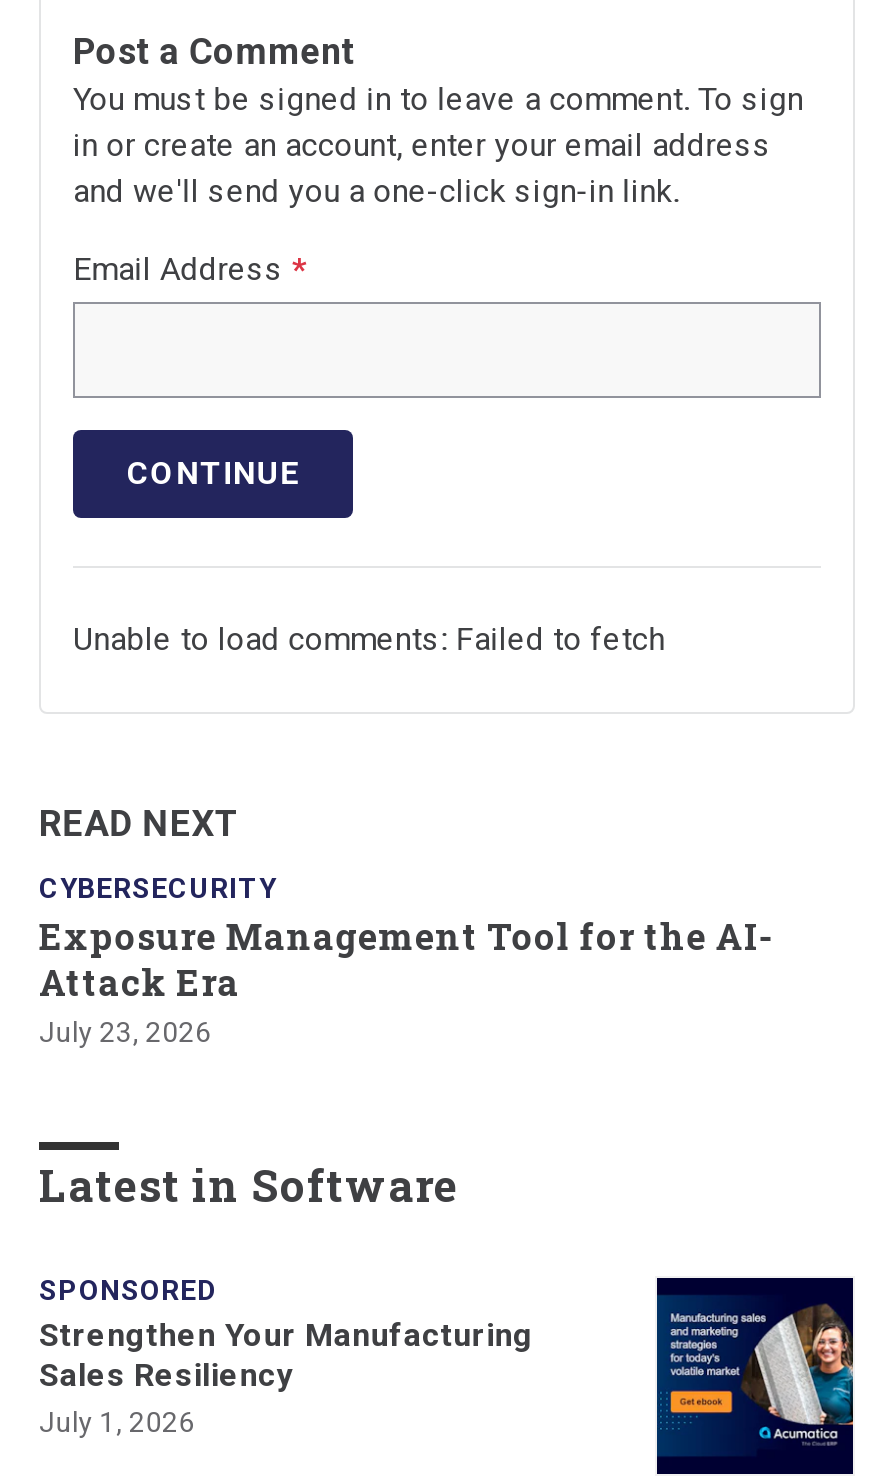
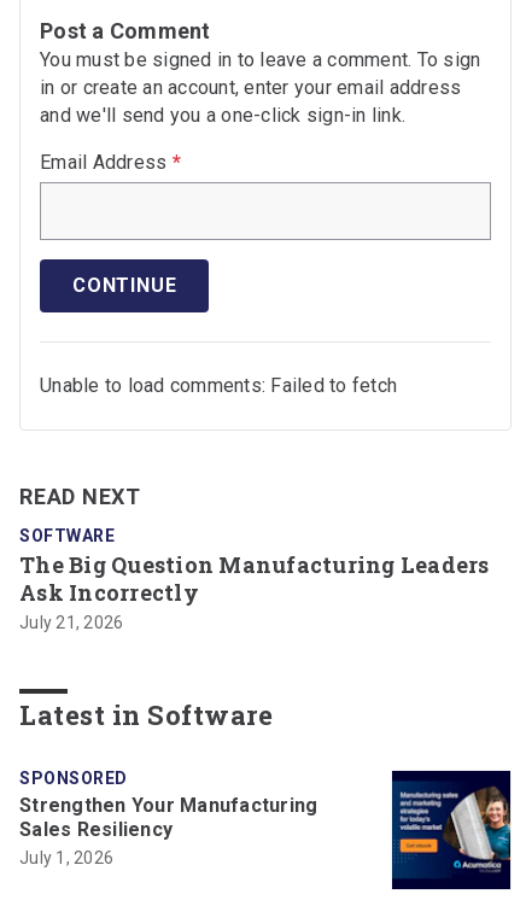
[39,872,773,1048] CYBERSECURITY | Exposure Management Tool for the AI- | Attack Era | July 23, 2026 -> [19,526,489,632] SOFTWARE | The Big Question Manufacturing Leaders | Ask Incorrectly | July 21, 2026

